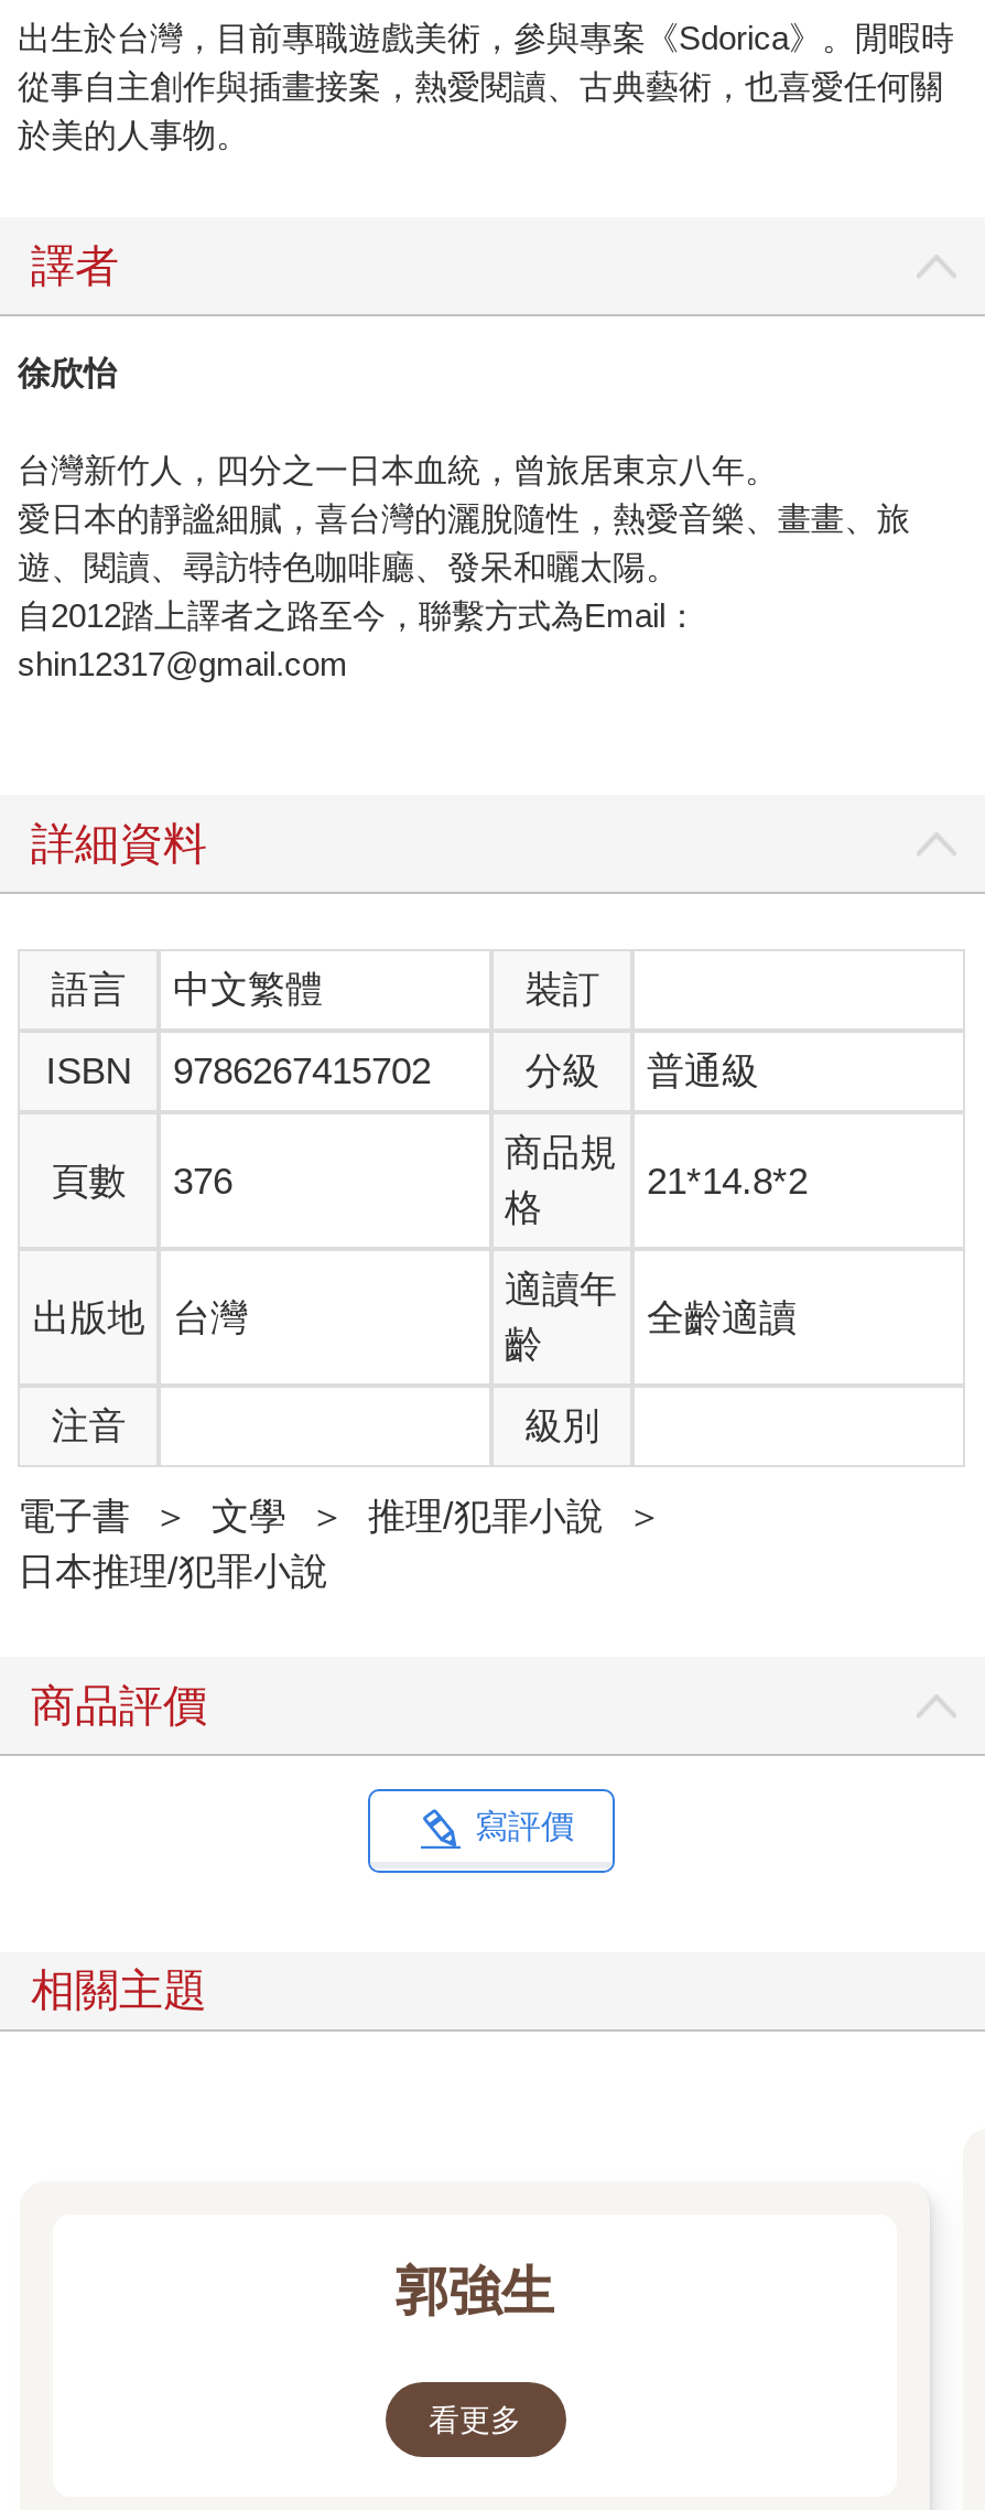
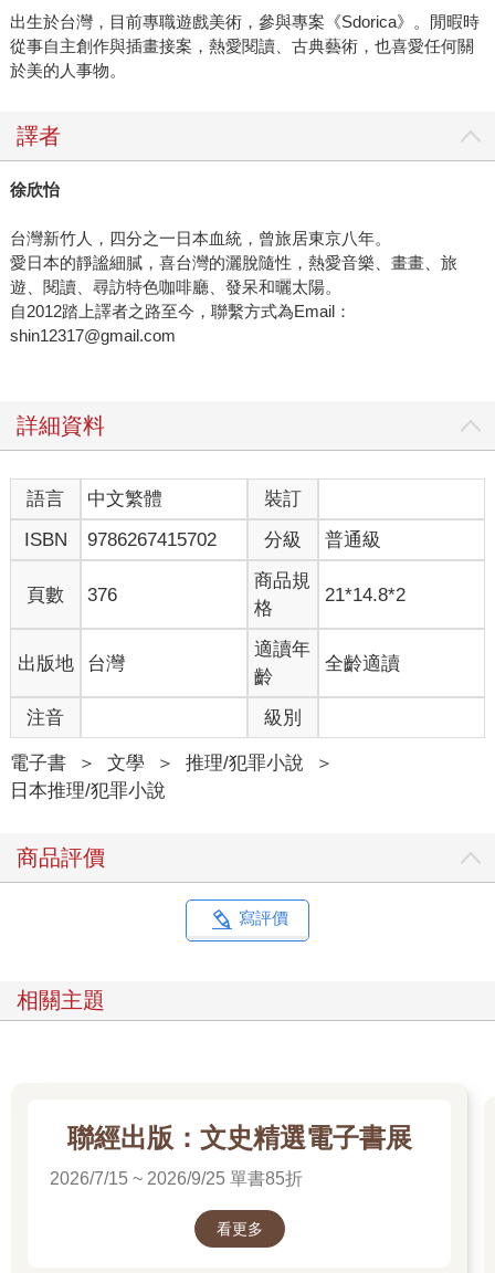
[396,2261,554,2320] 郭強生 -> [50,1123,412,1188] 聯經出版：文史精選電子書展 | 2026/7/15 ~ 2026/9/25 單書85折

